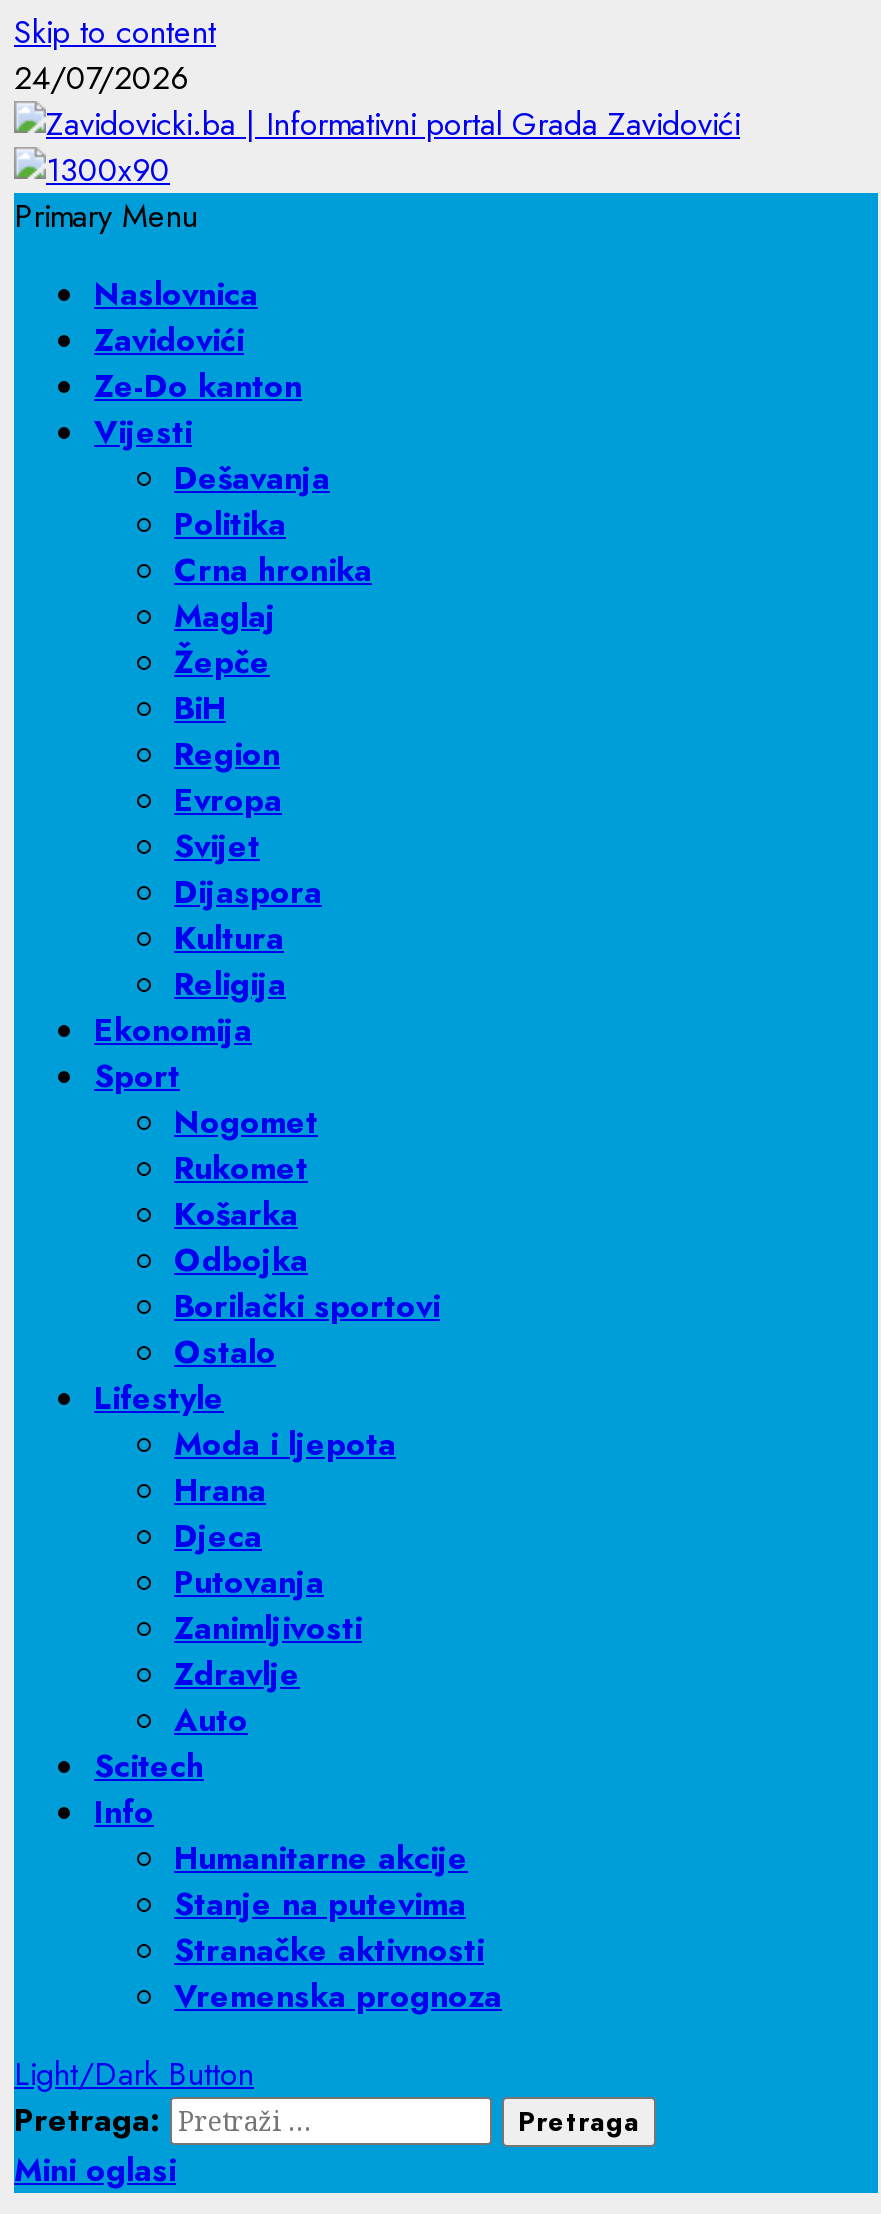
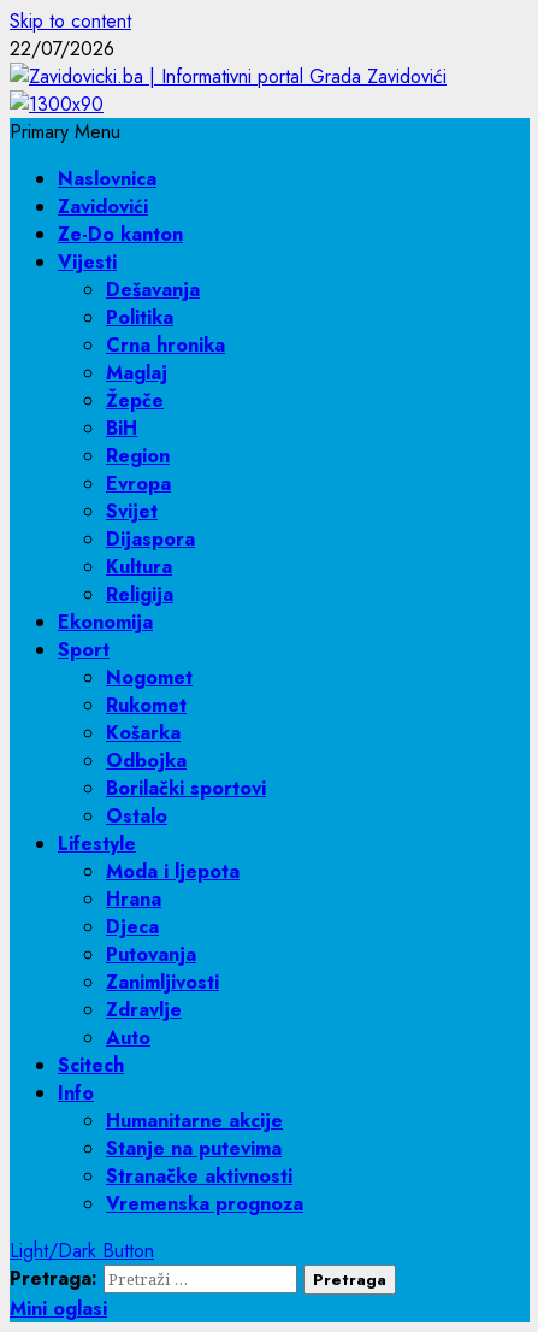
[14,55,188,101] 24/07/2026 -> [10,35,114,63] 22/07/2026

